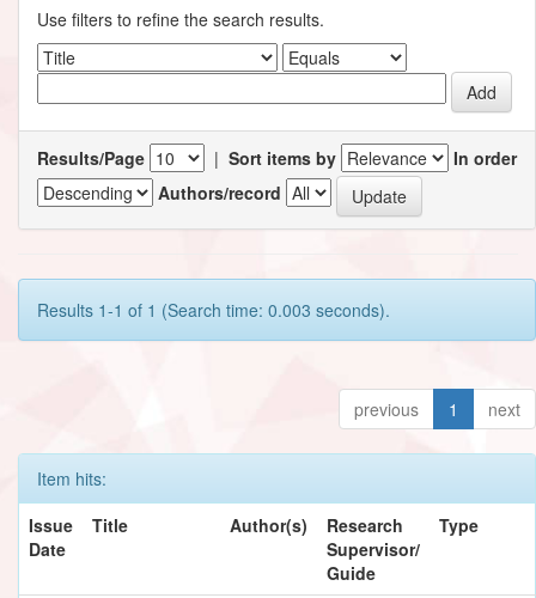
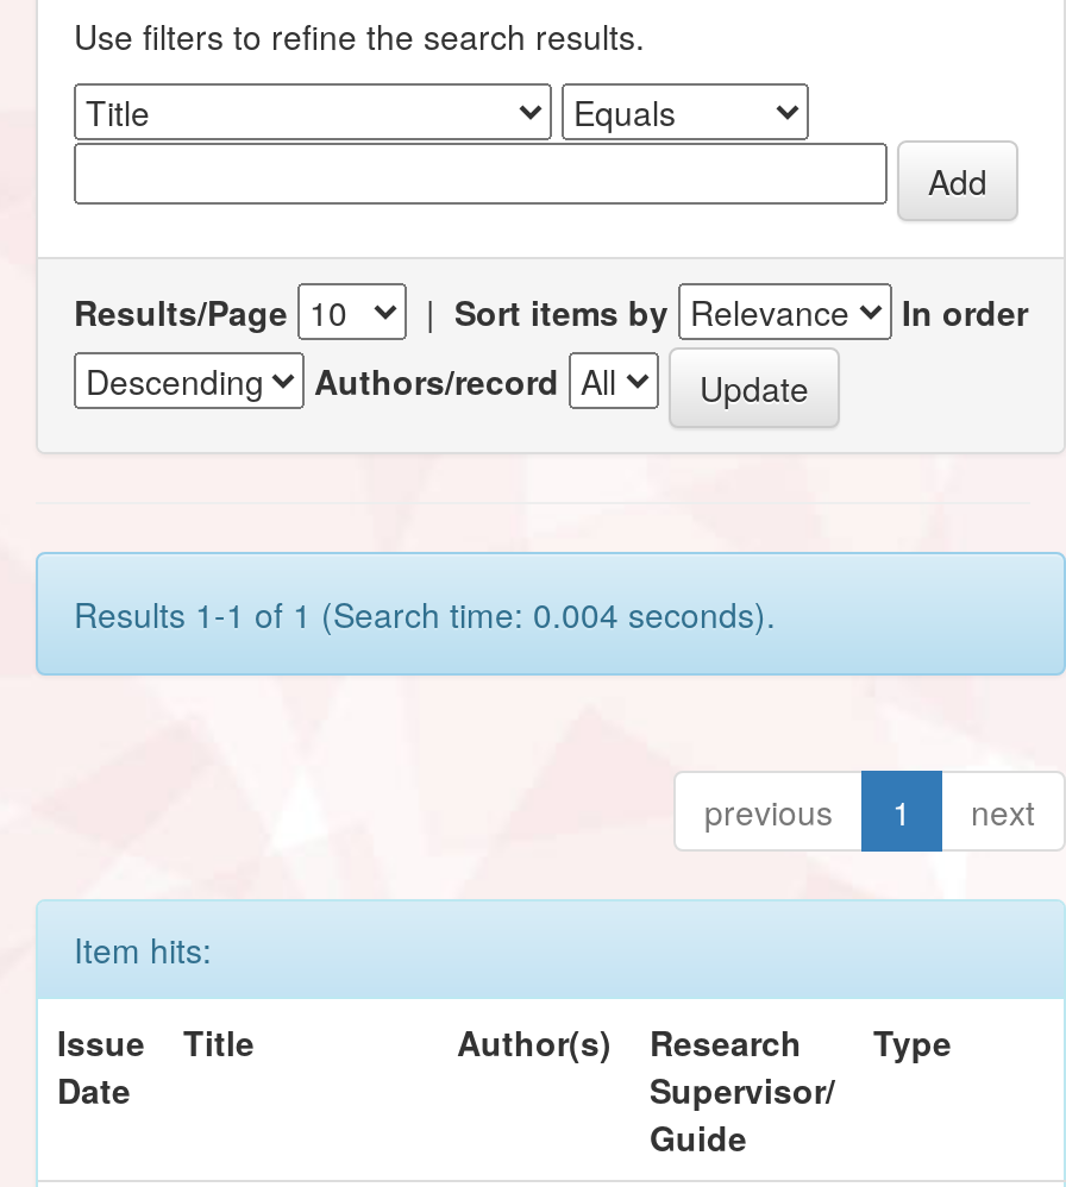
[37,297,390,321] Results 1-1 of 1 (Search time: 0.003 seconds). -> [74,589,776,636] Results 1-1 of 1 (Search time: 0.004 seconds).

